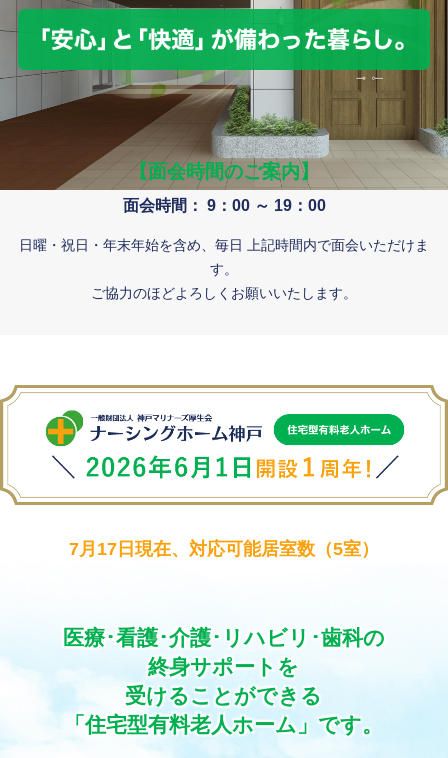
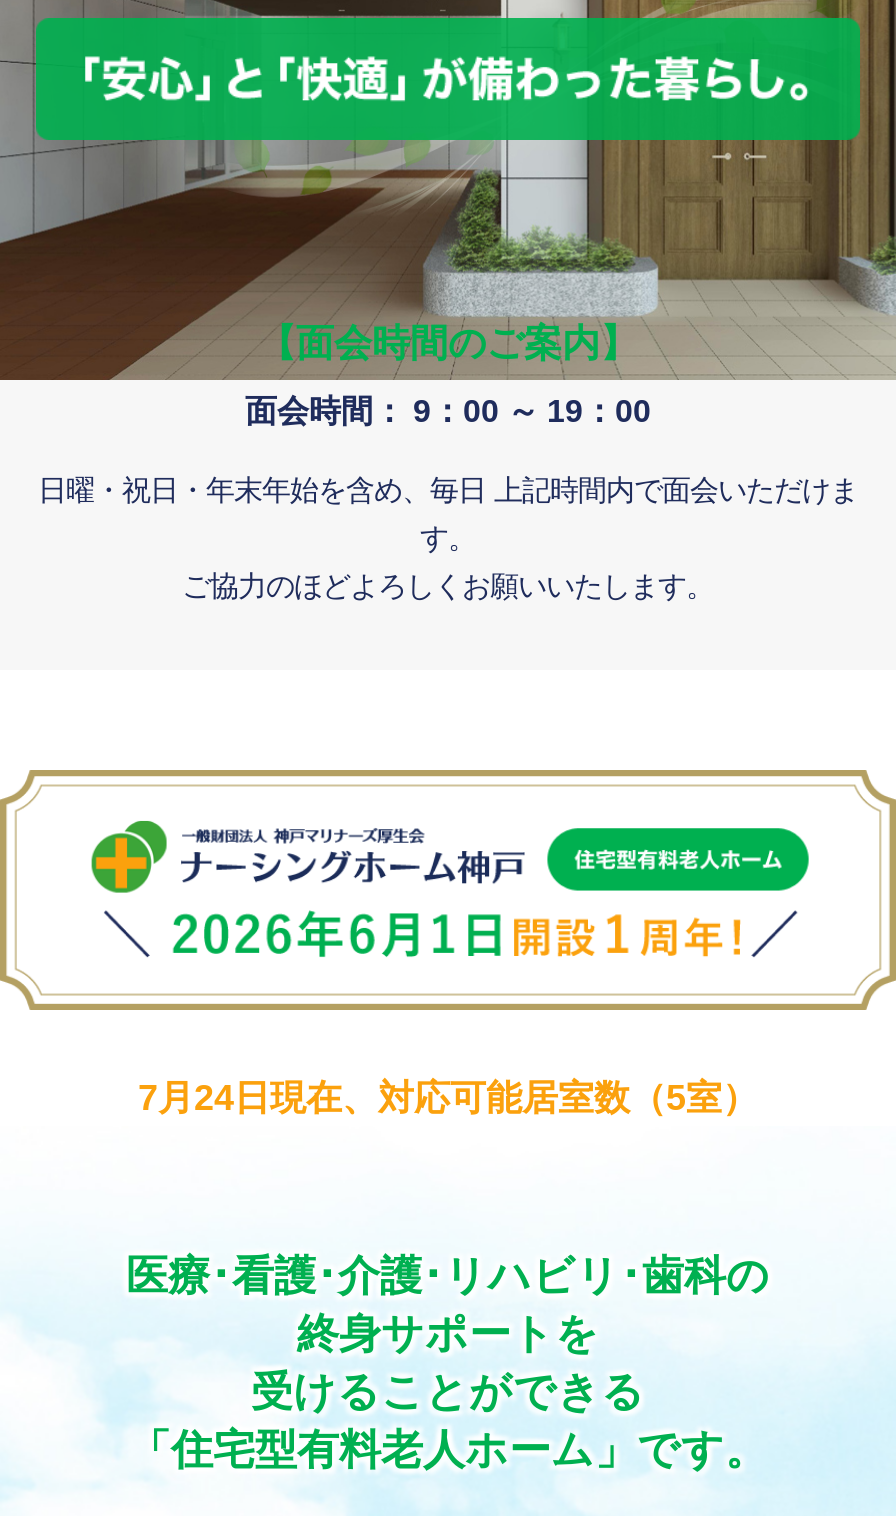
[69,539,379,559] 7月17日現在、対応可能居室数（5室） -> [138,1078,758,1118] 7月24日現在、対応可能居室数（5室）

